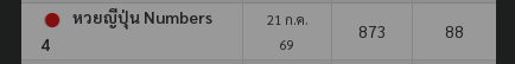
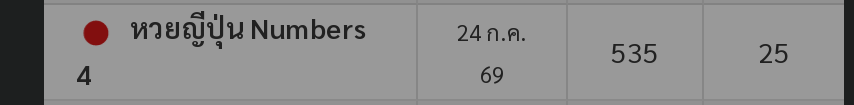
[266,10,308,28] 21 ก.ค. -> [457,17,527,47] 24 ก.ค.
[358,20,386,41] 873 -> [611,33,659,69] 535
[445,20,464,41] 88 -> [758,33,790,69] 25

